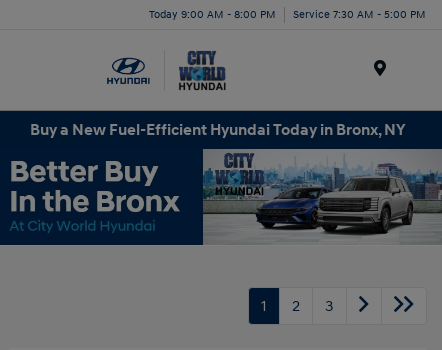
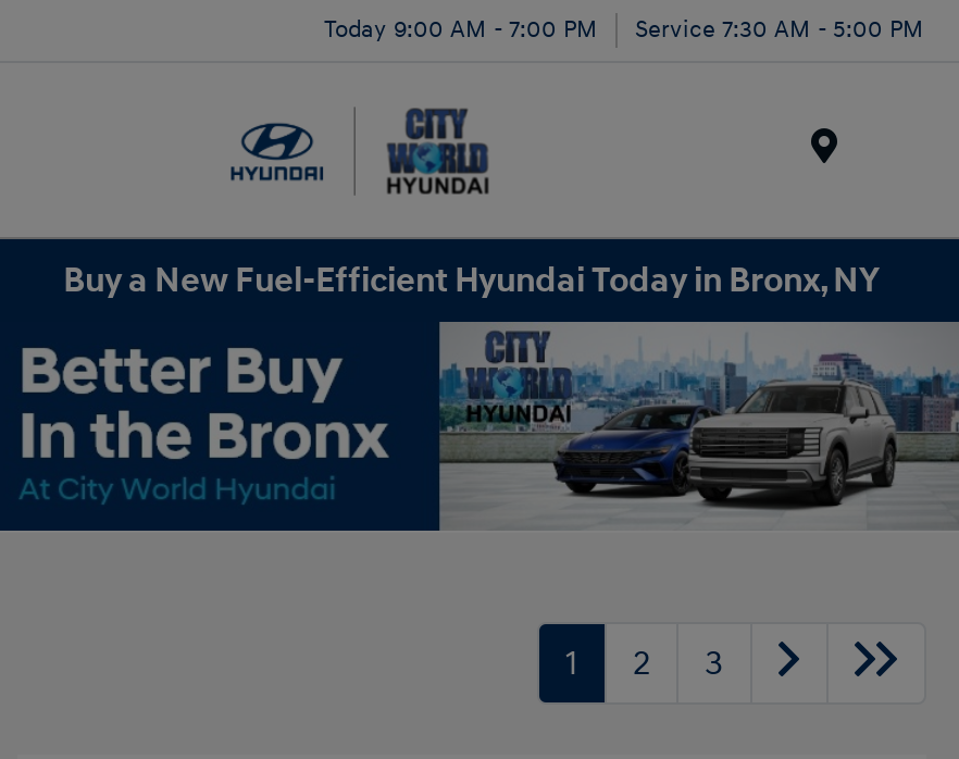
[149,7,426,20] Today 9:00 AM - 8:00 PM Service 7:30 AM - 5:00 PM -> [324,14,924,42] Today 9:00 AM - 7:00 PM Service 7:30 AM - 5:00 PM

